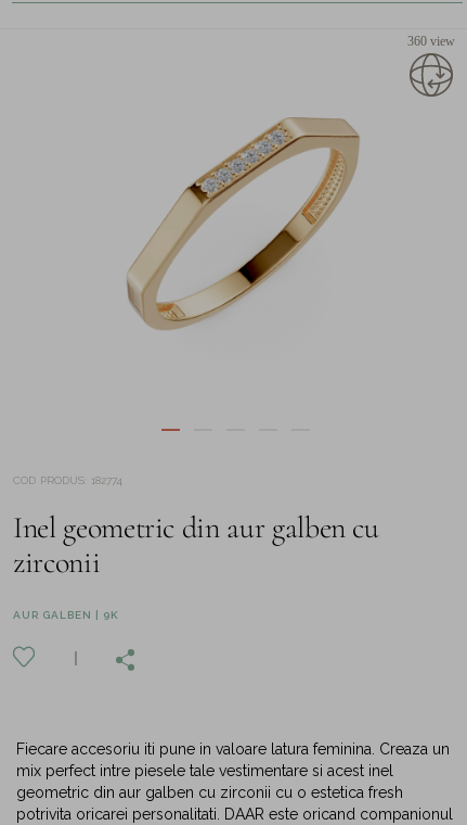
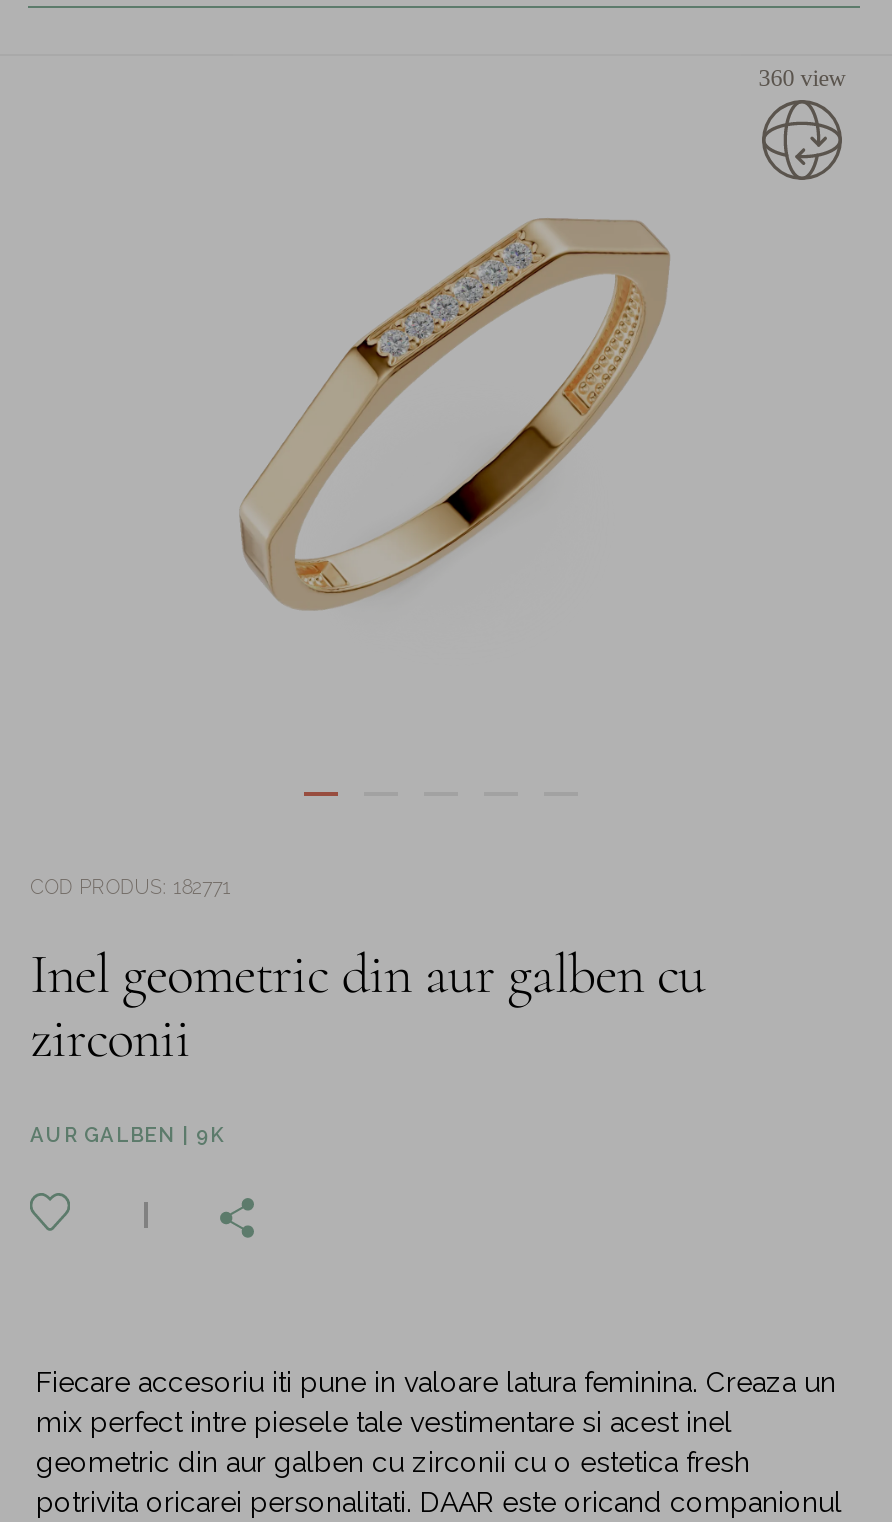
[13,474,123,486] COD PRODUS: 182774 -> [30,876,231,898] COD PRODUS: 182771

